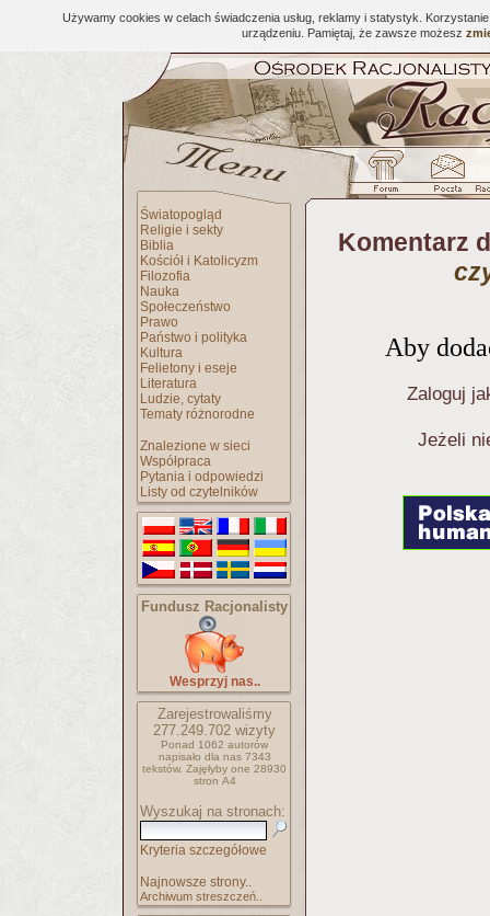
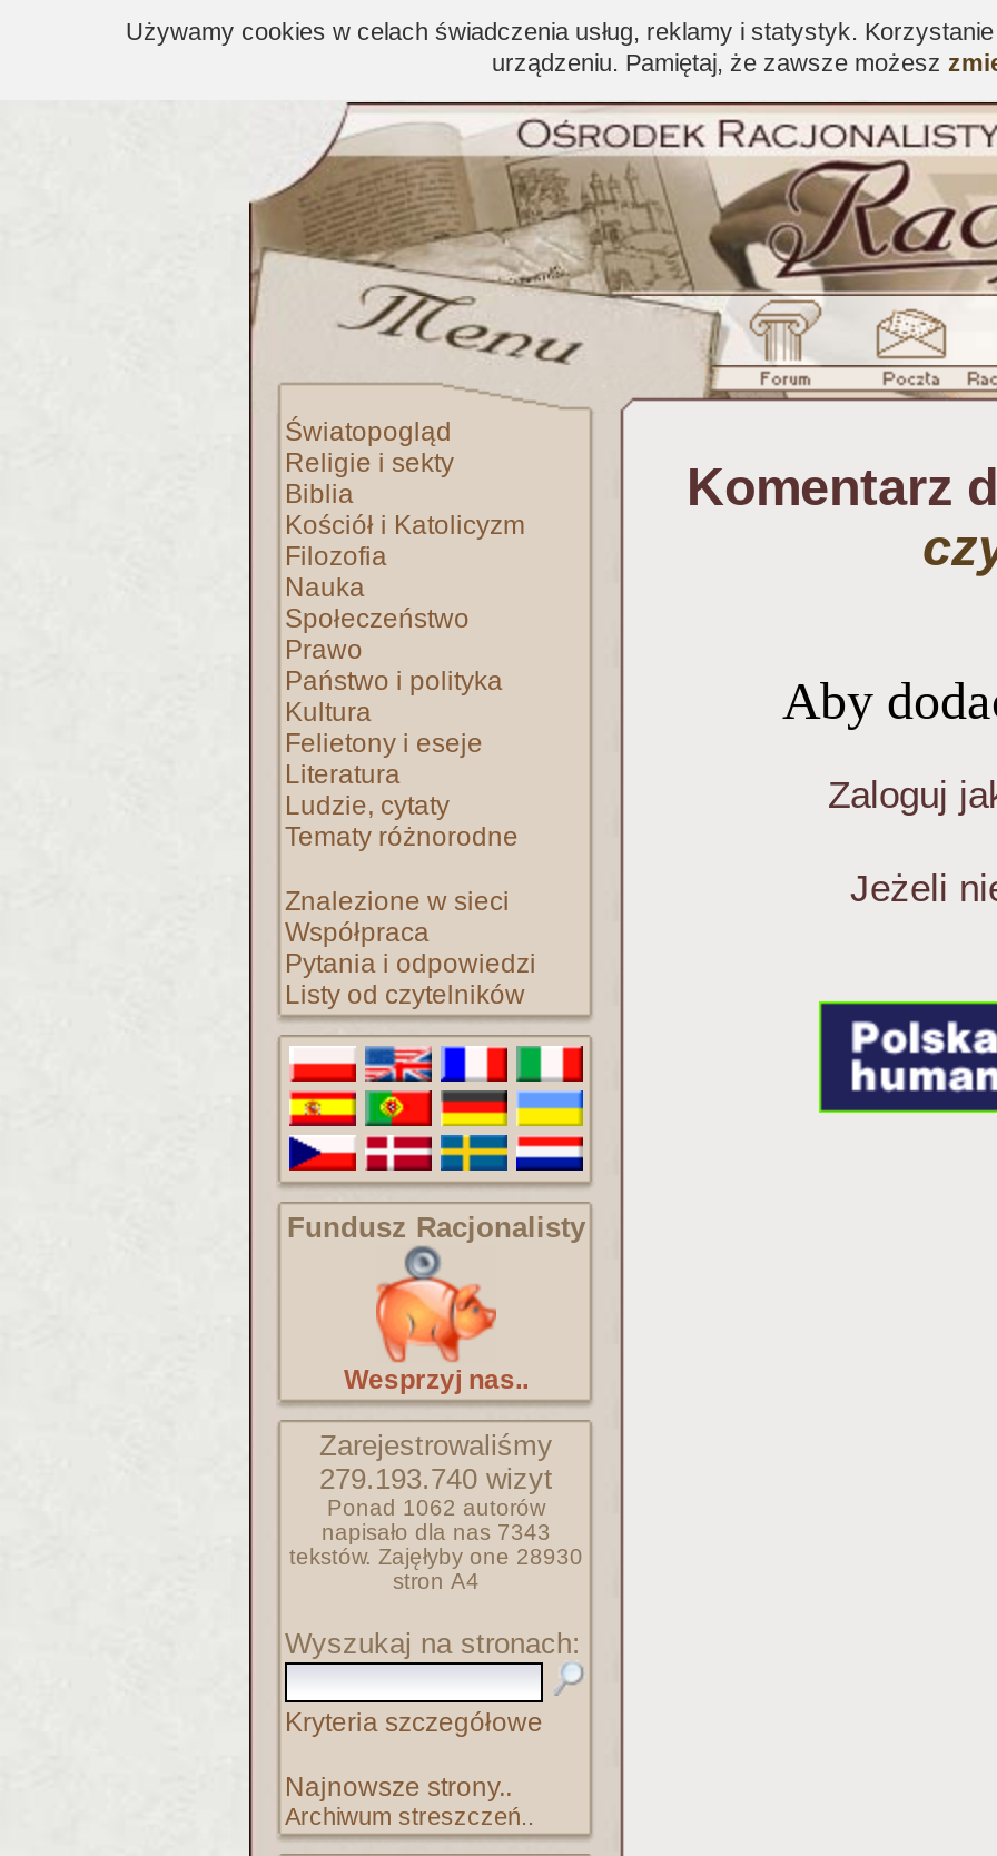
[153,722,276,738] 277.249.702 wizyty -> [319,1462,553,1495] 279.193.740 wizyt

